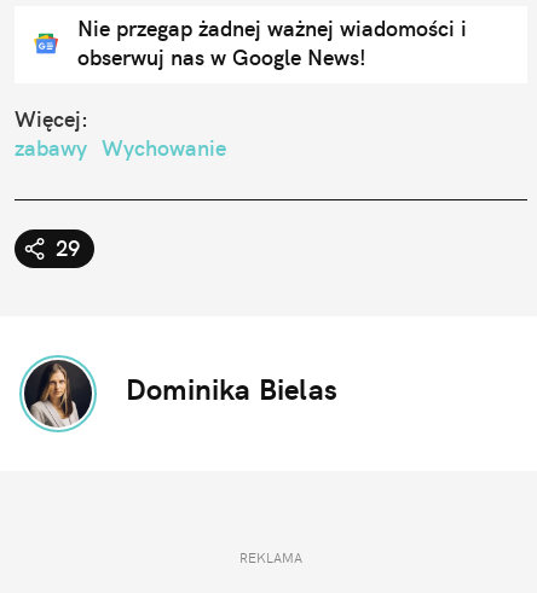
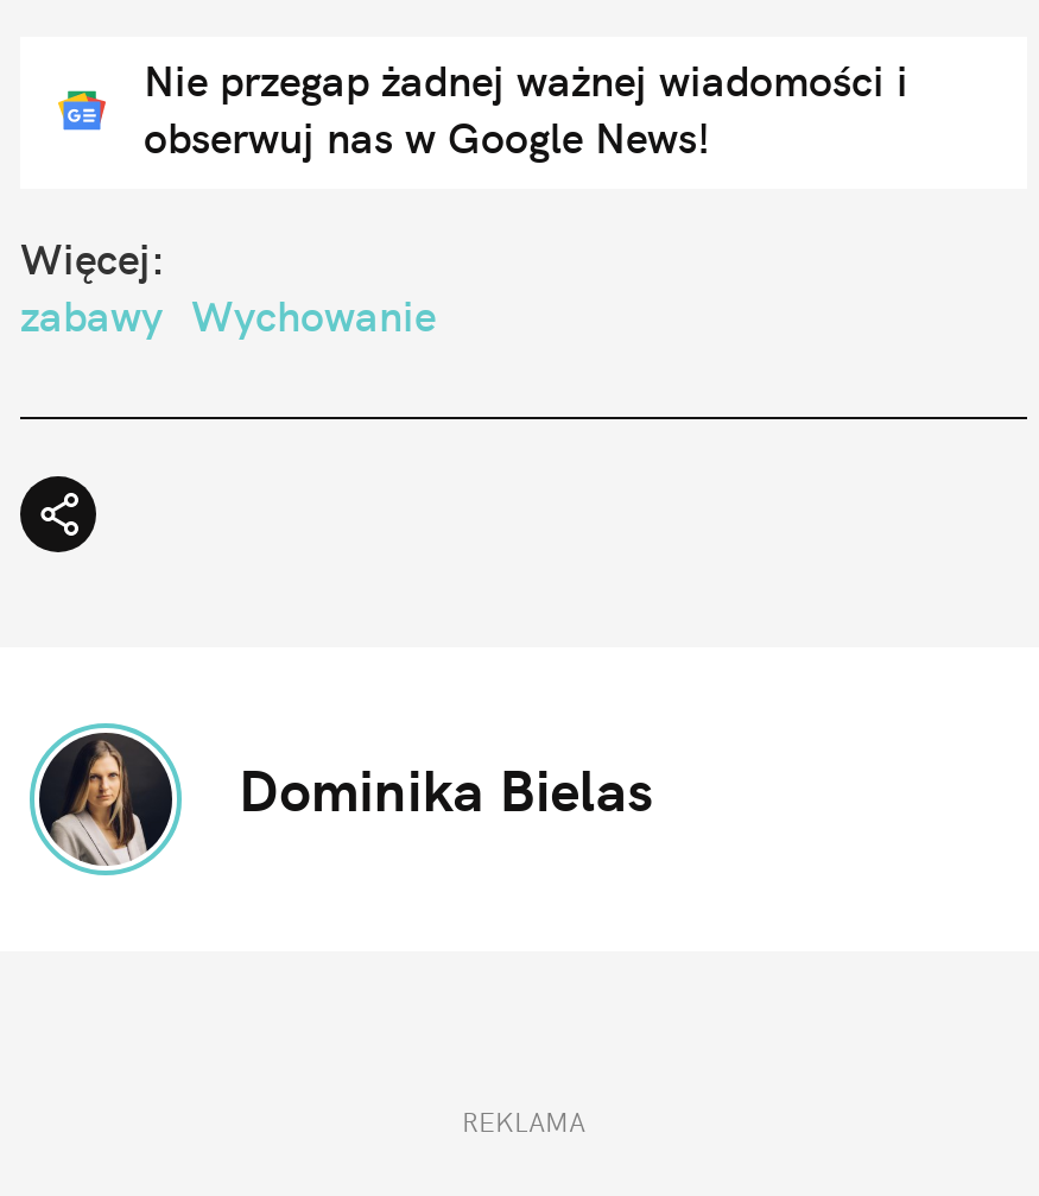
[56,234,80,262] 29 -> none

